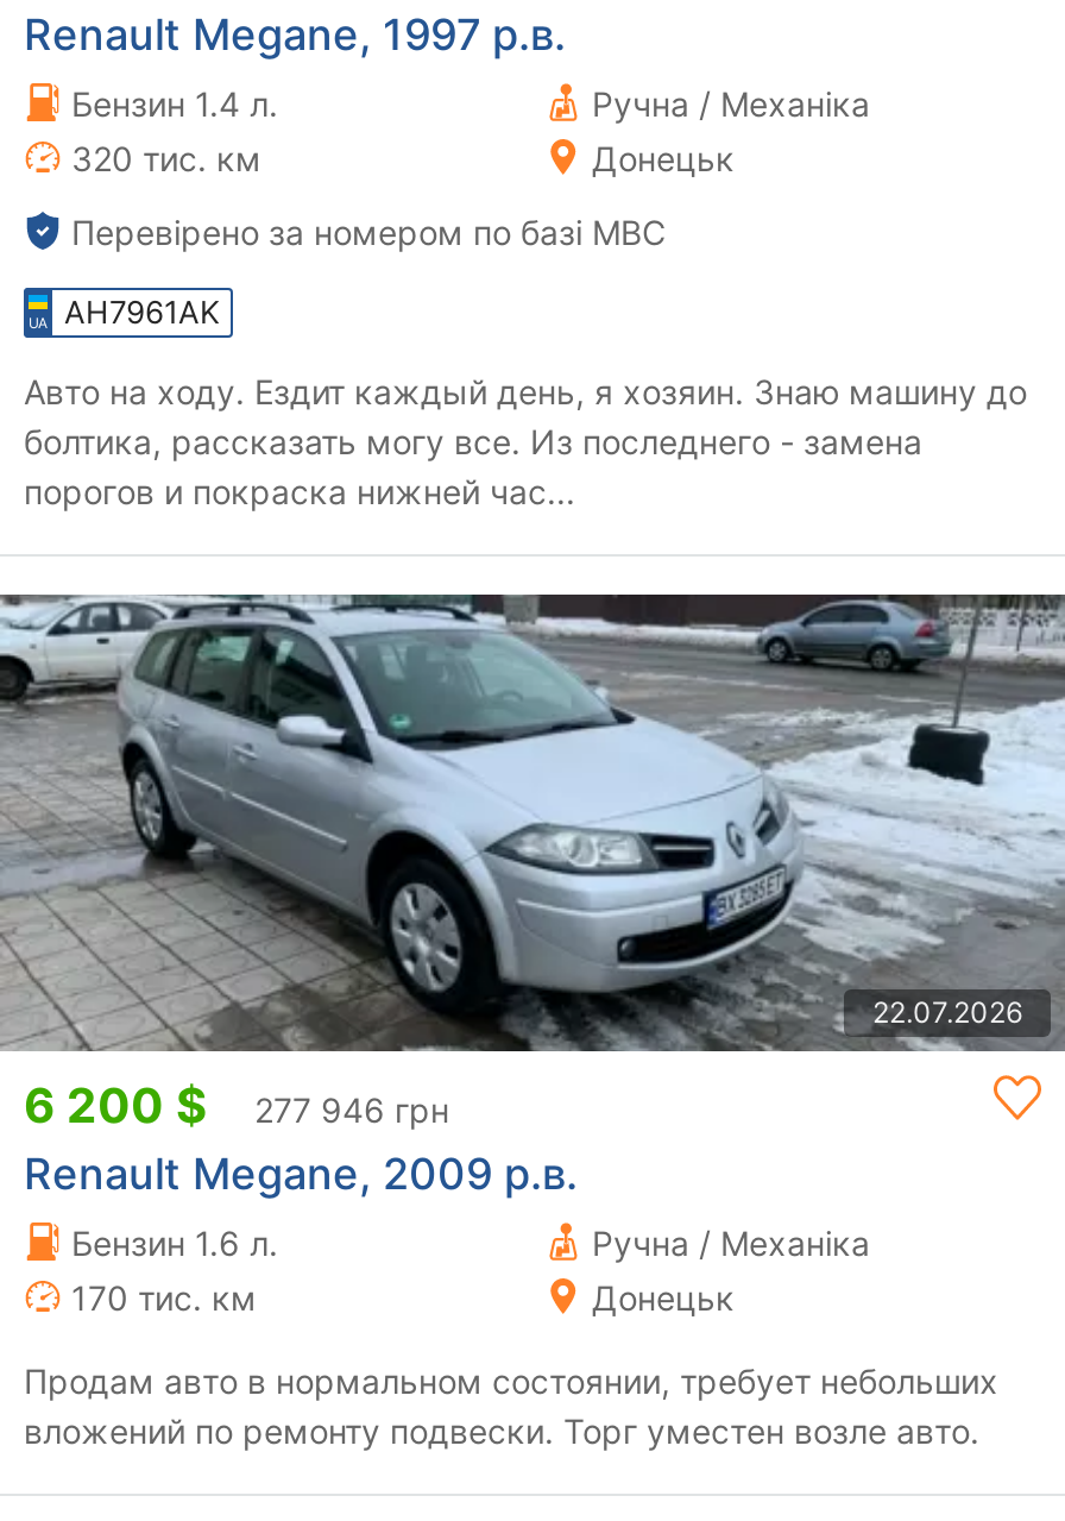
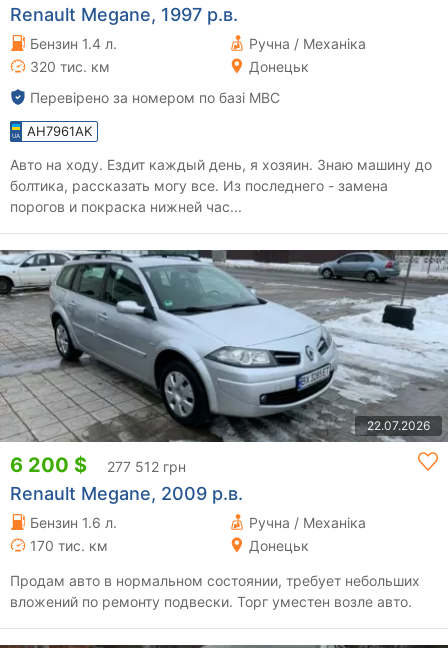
[24,1076,449,1134] 6 200 $ 277 946 грн -> [10,453,186,477] 6 200 $ 277 512 грн

